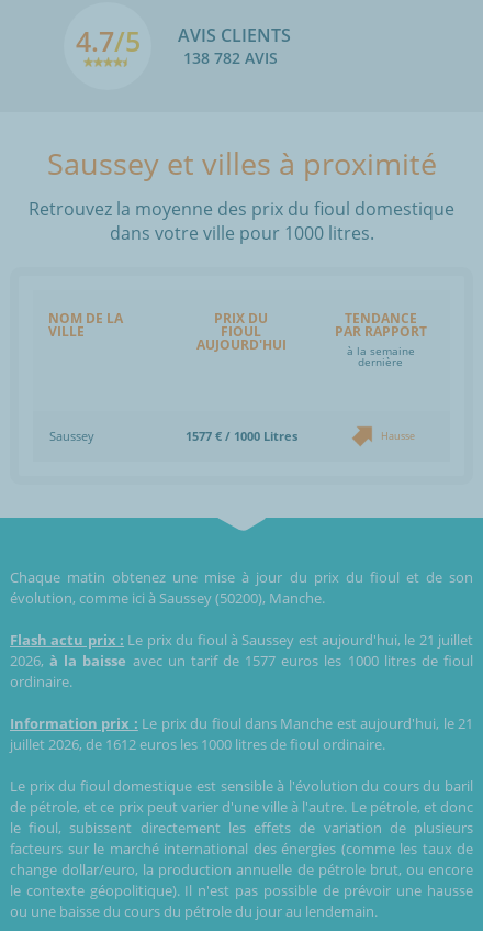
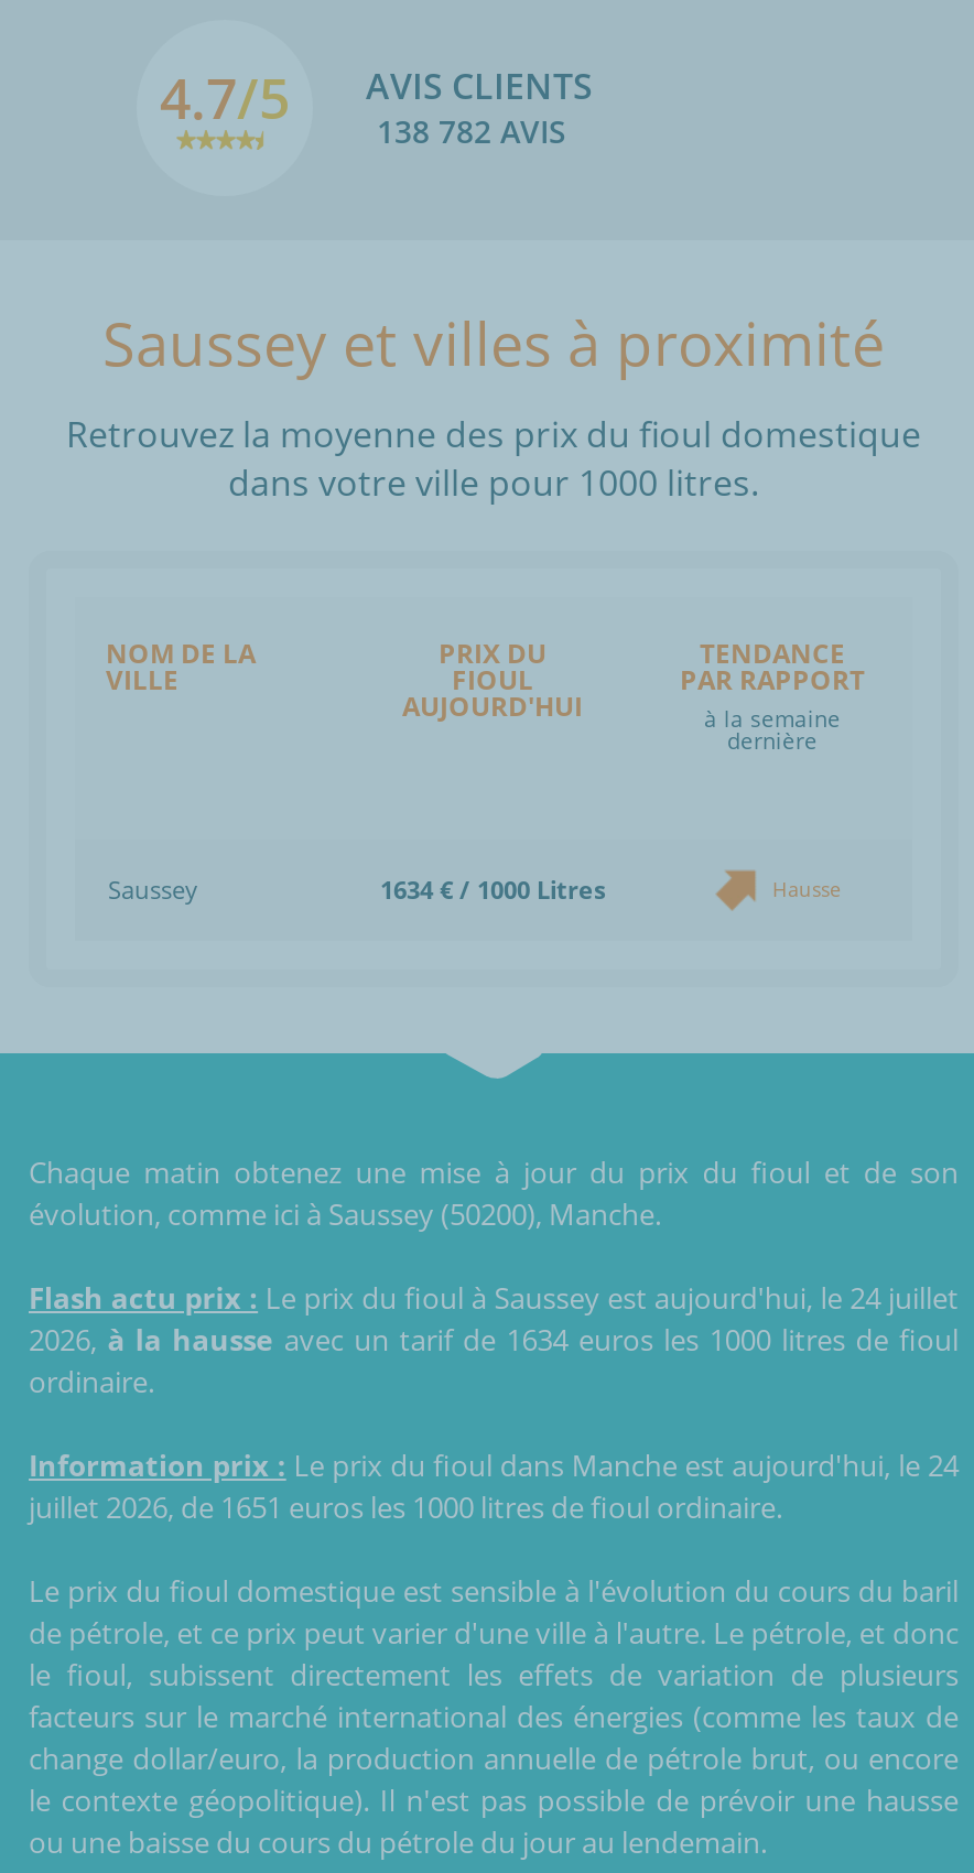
[185,427,297,444] 1577 € / 1000 Litres -> [380,872,605,905] 1634 € / 1000 Litres
[10,630,473,649] Flash actu prix : Le prix du fioul à Saussey est aujourd'hui, le 21 juillet -> [29,1278,959,1317] Flash actu prix : Le prix du fioul à Saussey est aujourd'hui, le 24 juillet
[10,650,473,670] 2026, à la baisse avec un tarif de 1577 euros les 1000 litres de fioul -> [29,1319,959,1359] 2026, à la hausse avec un tarif de 1634 euros les 1000 litres de fioul
[10,713,473,733] Information prix : Le prix du fioul dans Manche est aujourd'hui, le 21 -> [29,1445,959,1485] Information prix : Le prix du fioul dans Manche est aujourd'hui, le 24
[10,734,385,754] juillet 2026, de 1612 euros les 1000 litres de fioul ordinaire. -> [29,1487,782,1527] juillet 2026, de 1651 euros les 1000 litres de fioul ordinaire.

